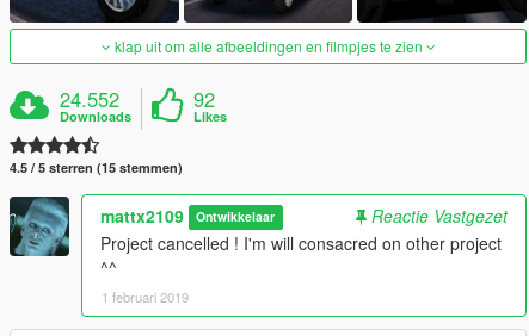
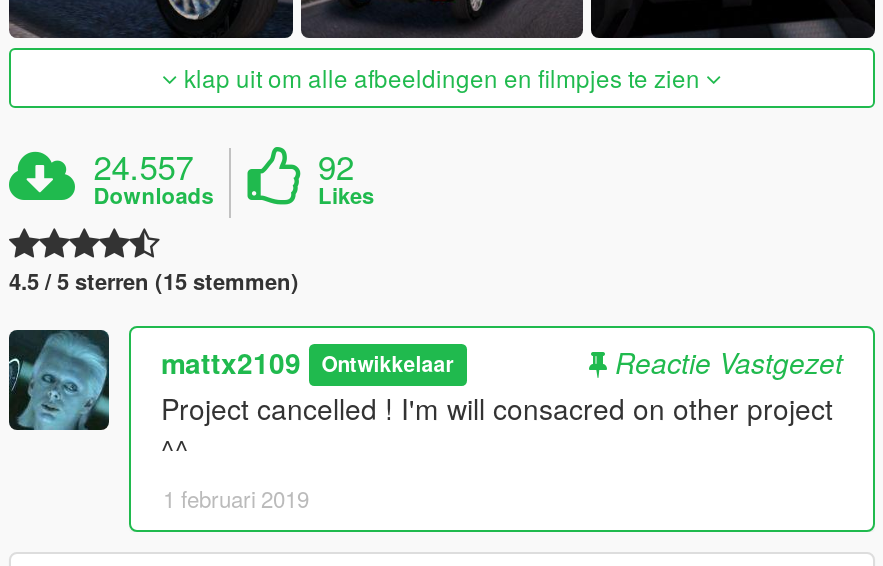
[60,84,120,113] 24.552 -> [93,141,193,189] 24.557

